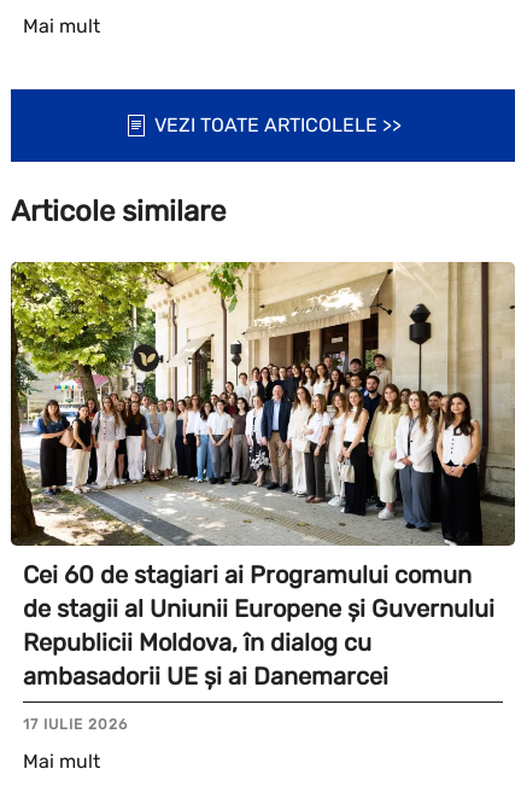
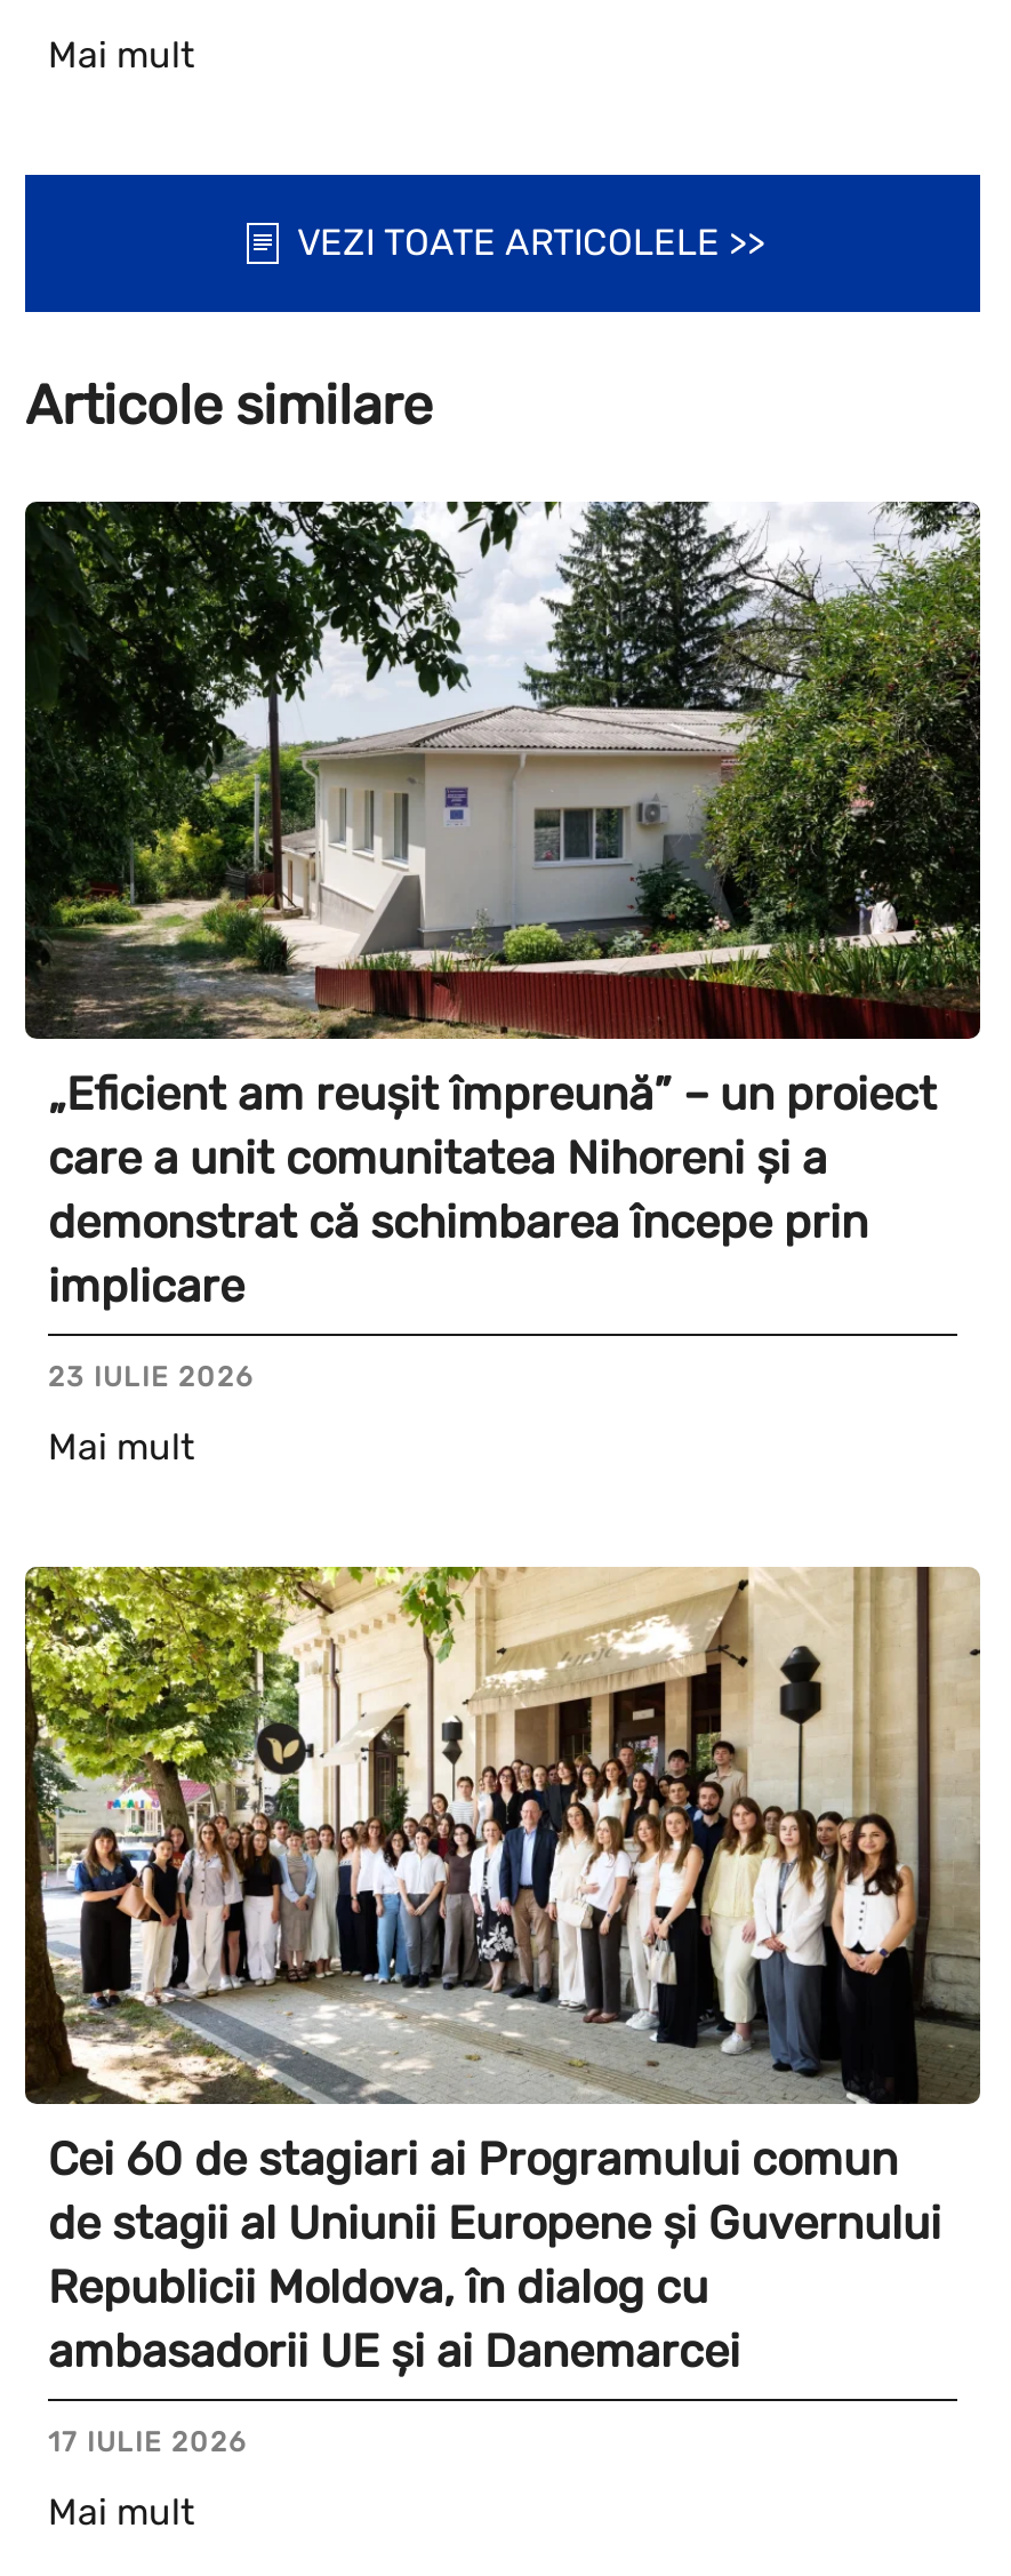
none -> [23,499,982,1468] [image] | „Eficient am reușit împreună” – un proiect | care a unit comunitatea Nihoreni și a | demonstrat că schimbarea începe prin | implicare | 23 IULIE 2026 | Mai mult

